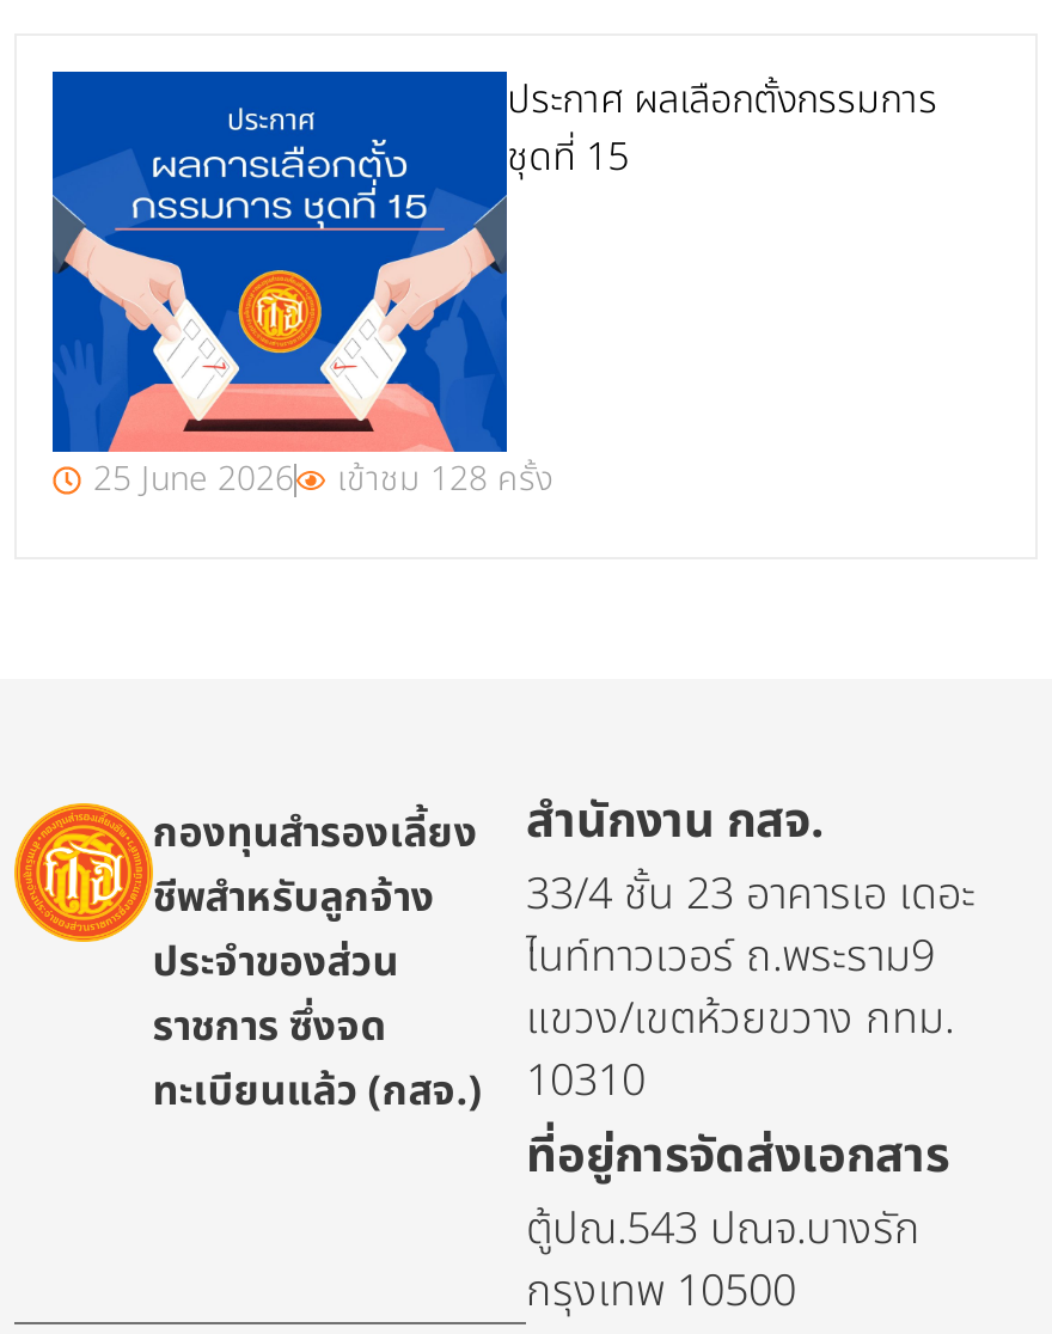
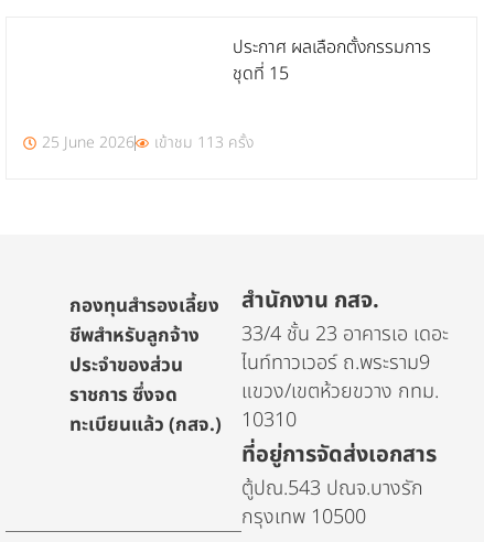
[50,69,509,454] [image] -> none
[337,454,552,504] เข้าชม 128 ครั้ง -> [154,131,254,154] เข้าชม 113 ครั้ง
[12,801,143,944] [image] -> none

